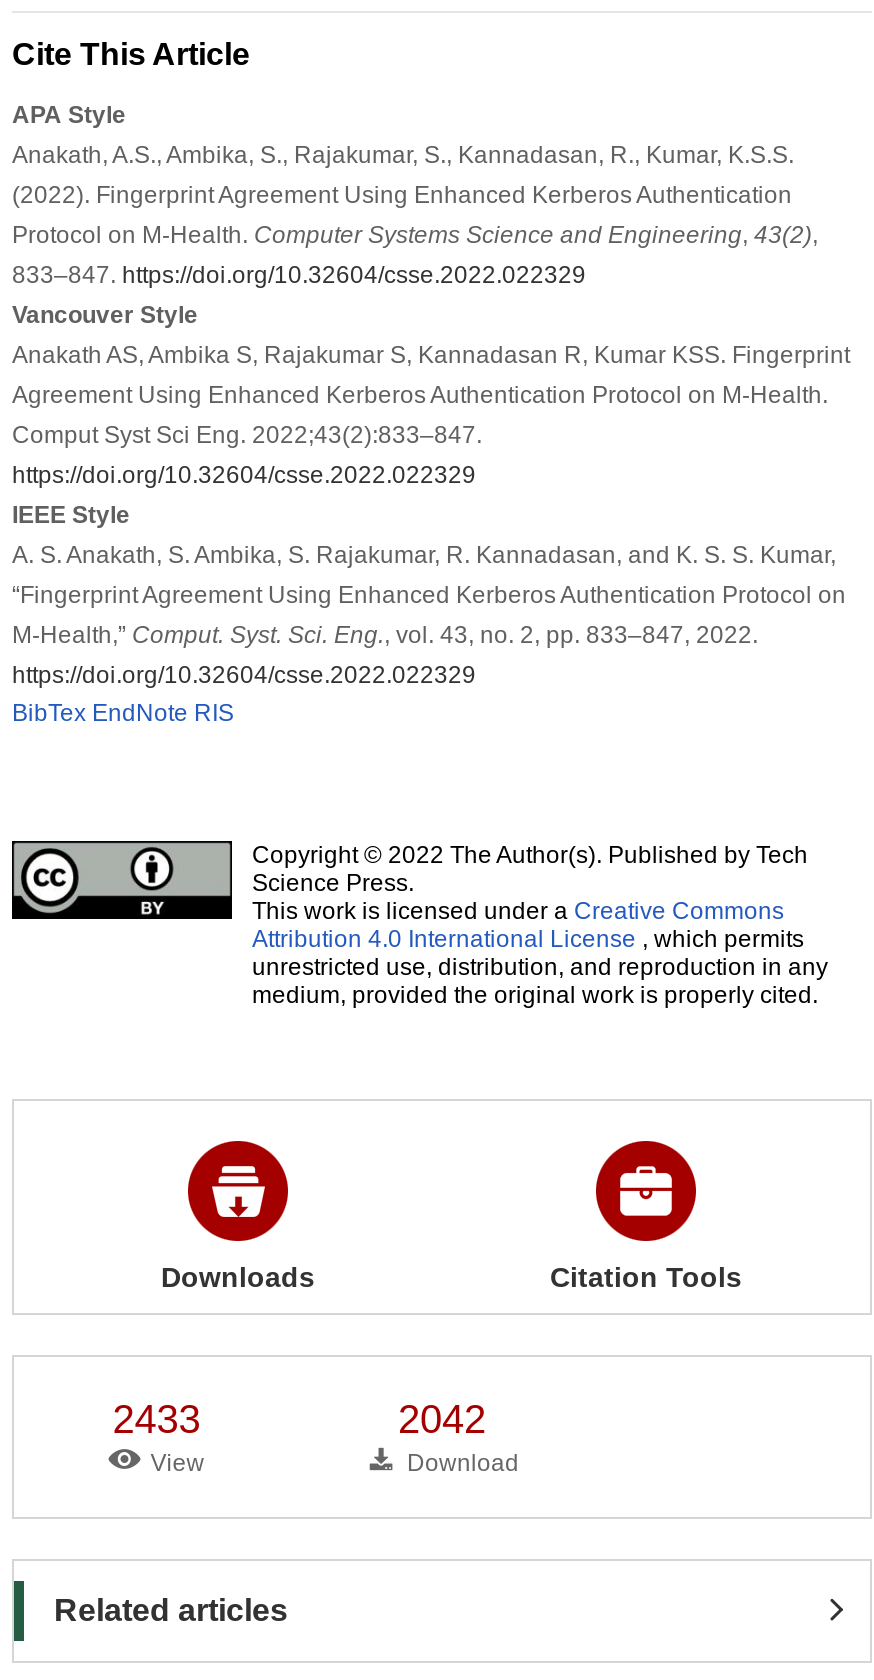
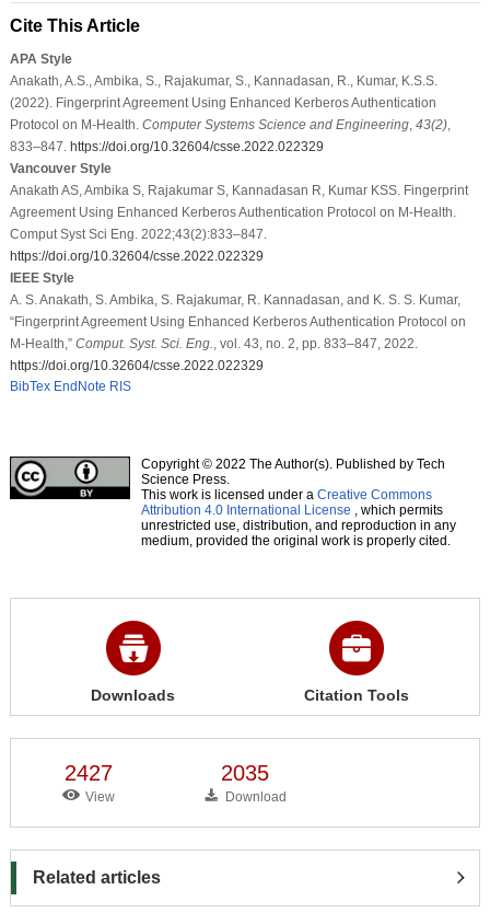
[113,1396,201,1440] 2433 -> [65,760,113,784] 2427
[398,1396,486,1440] 2042 -> [221,760,269,784] 2035

